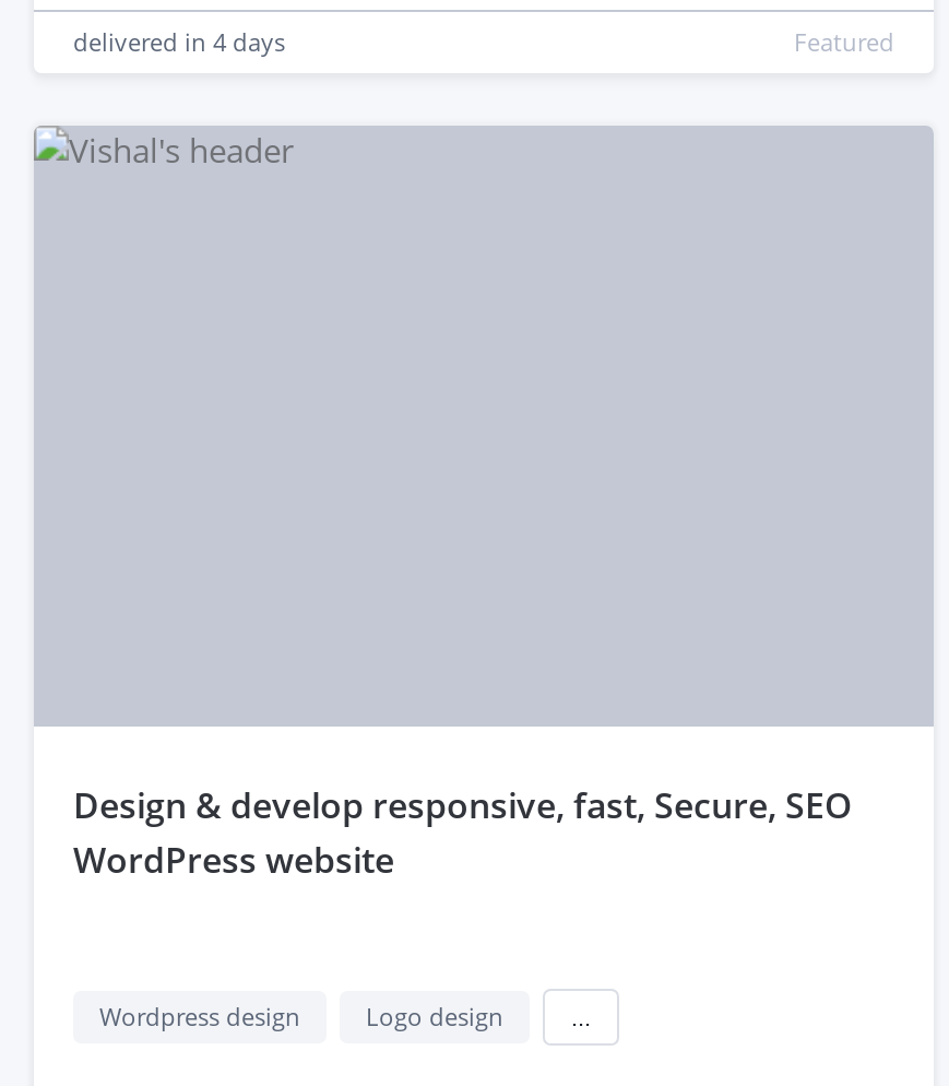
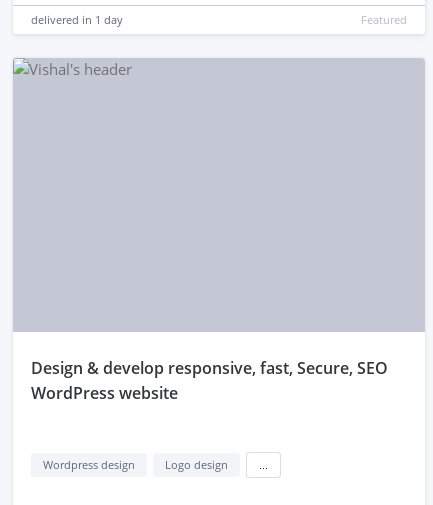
[73,25,285,58] delivered in 4 days -> [31,12,123,27] delivered in 1 day

